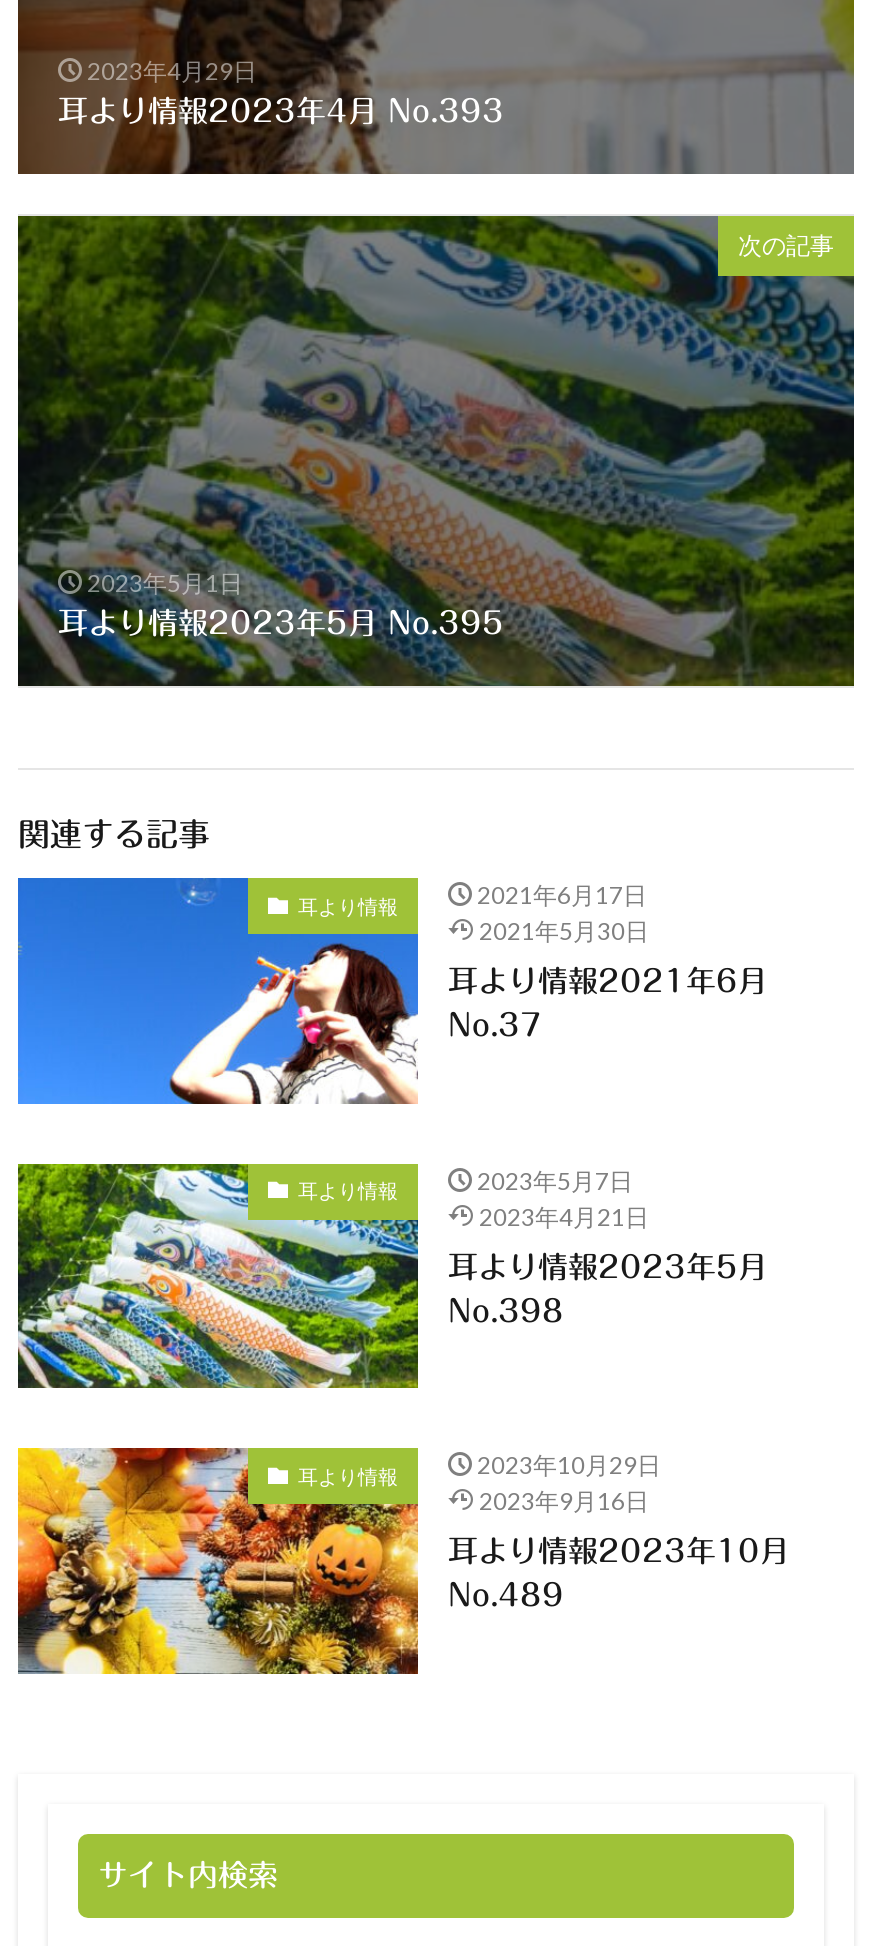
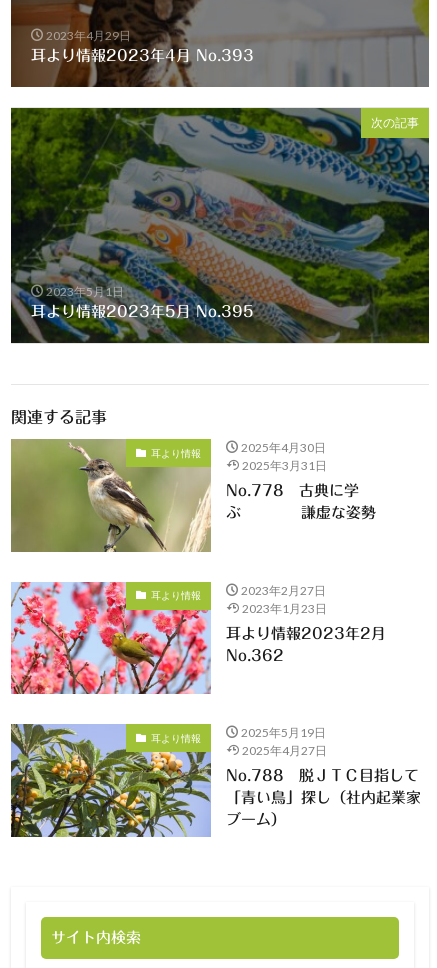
[16,876,768,1106] [image] | 耳より情報2021年6月 -> [10,438,359,553] [image] | No.778 古典に学
[477,880,649,946] 2021年6月17日 | 2021年5月30日 -> [240,440,326,473] 2025年4月30日 | 2025年3月31日
[448,1010,542,1040] No.37 -> [226,505,381,520] ぶ 謙虚な姿勢
[16,1162,768,1390] [image] | 耳より情報2023年5月 -> [10,581,386,695] [image] | 耳より情報2023年2月
[477,1165,649,1231] 2023年5月7日 | 2023年4月21日 -> [240,583,326,616] 2023年2月27日 | 2023年1月23日
[448,1295,564,1325] No.398 -> [226,648,284,663] No.362
[16,1446,790,1676] [image] | 2023年10月29日 | 2023年9月16日 | 耳より情報2023年10月 | No.489 -> [10,723,421,838] [image] | 2025年5月19日 | 2025年4月27日 | No.788 脱ＪＴＣ目指して | 「青い鳥」探し（社内起業家 | ブーム）

